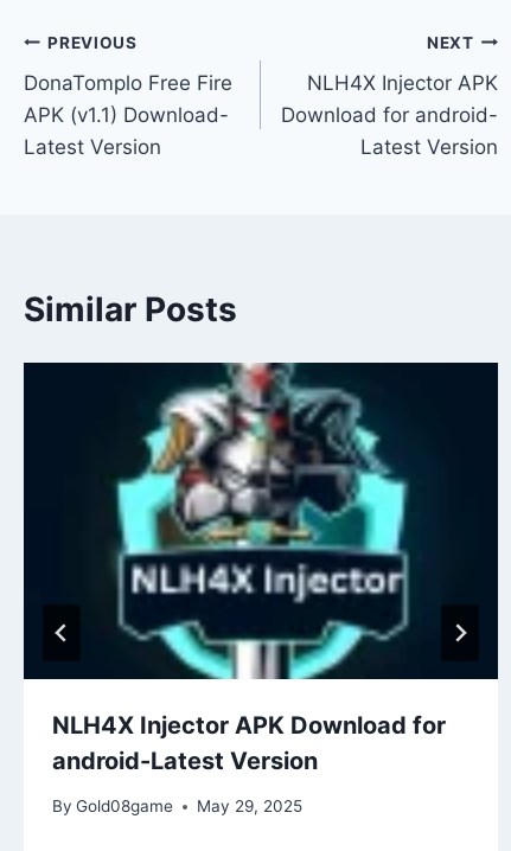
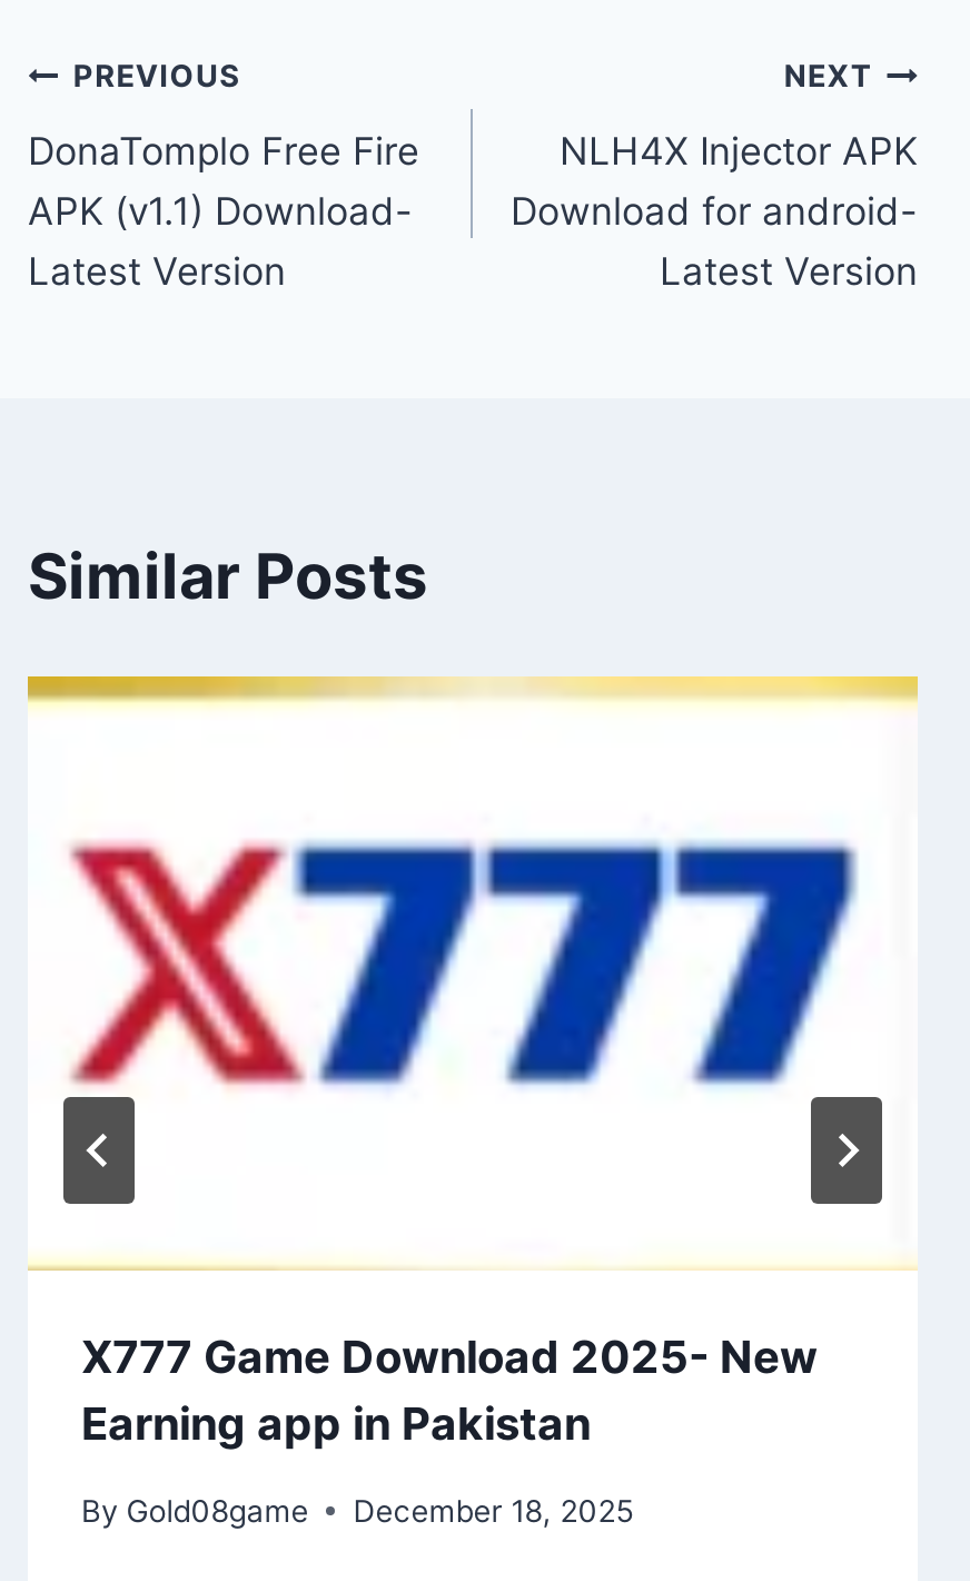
[23,361,499,775] [image] | NLH4X Injector APK Download for | android-Latest Version -> [26,674,920,1451] [image] | X777 Game Download 2025- New | Earning app in Pakistan
[52,797,303,816] By Gold08game May 29, 2025 -> [81,1492,633,1528] By Gold08game December 18, 2025

